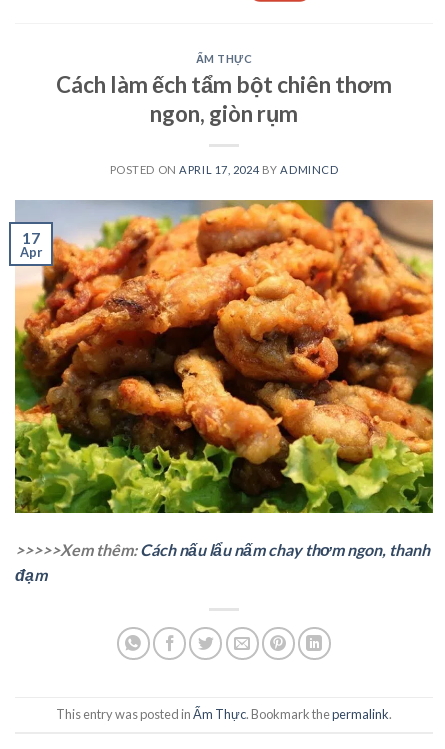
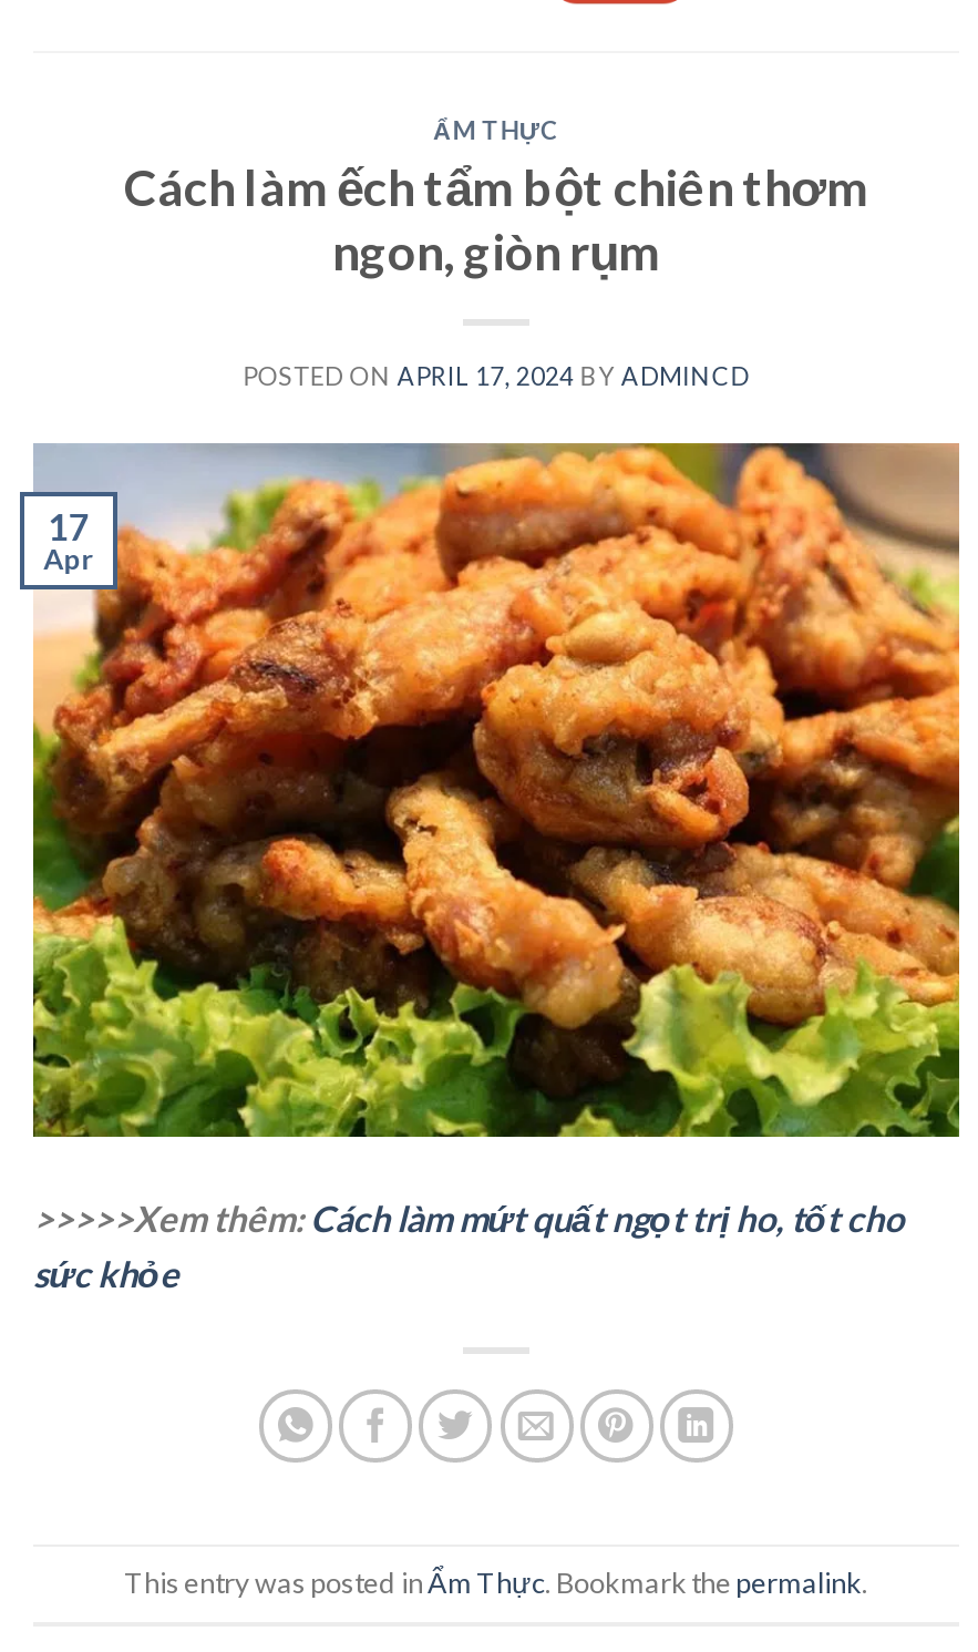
[15,540,430,584] >>>>>Xem thêm: Cách nấu lẩu nấm chay thơm ngon, thanh | đạm -> [33,1197,904,1294] >>>>>Xem thêm: Cách làm mứt quất ngọt trị ho, tốt cho | sức khỏe

